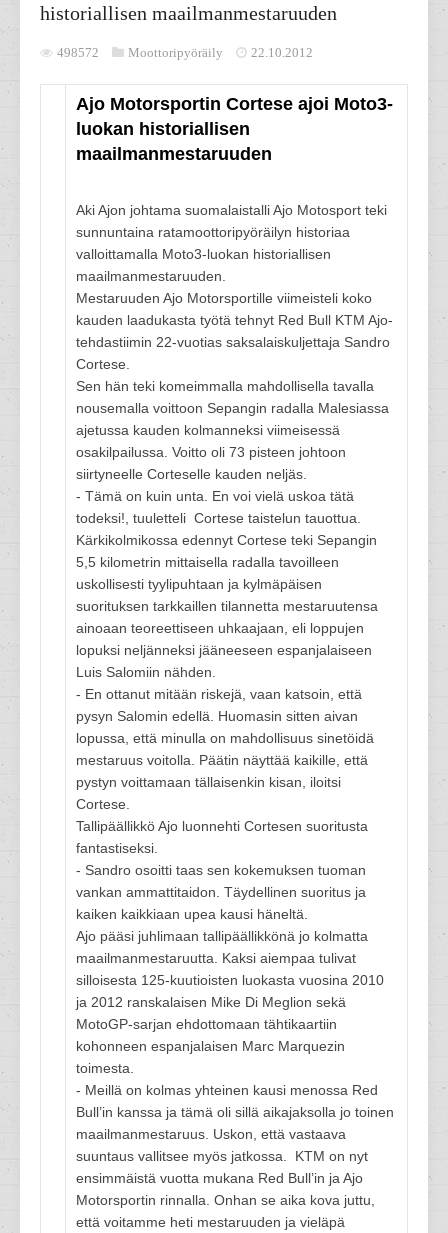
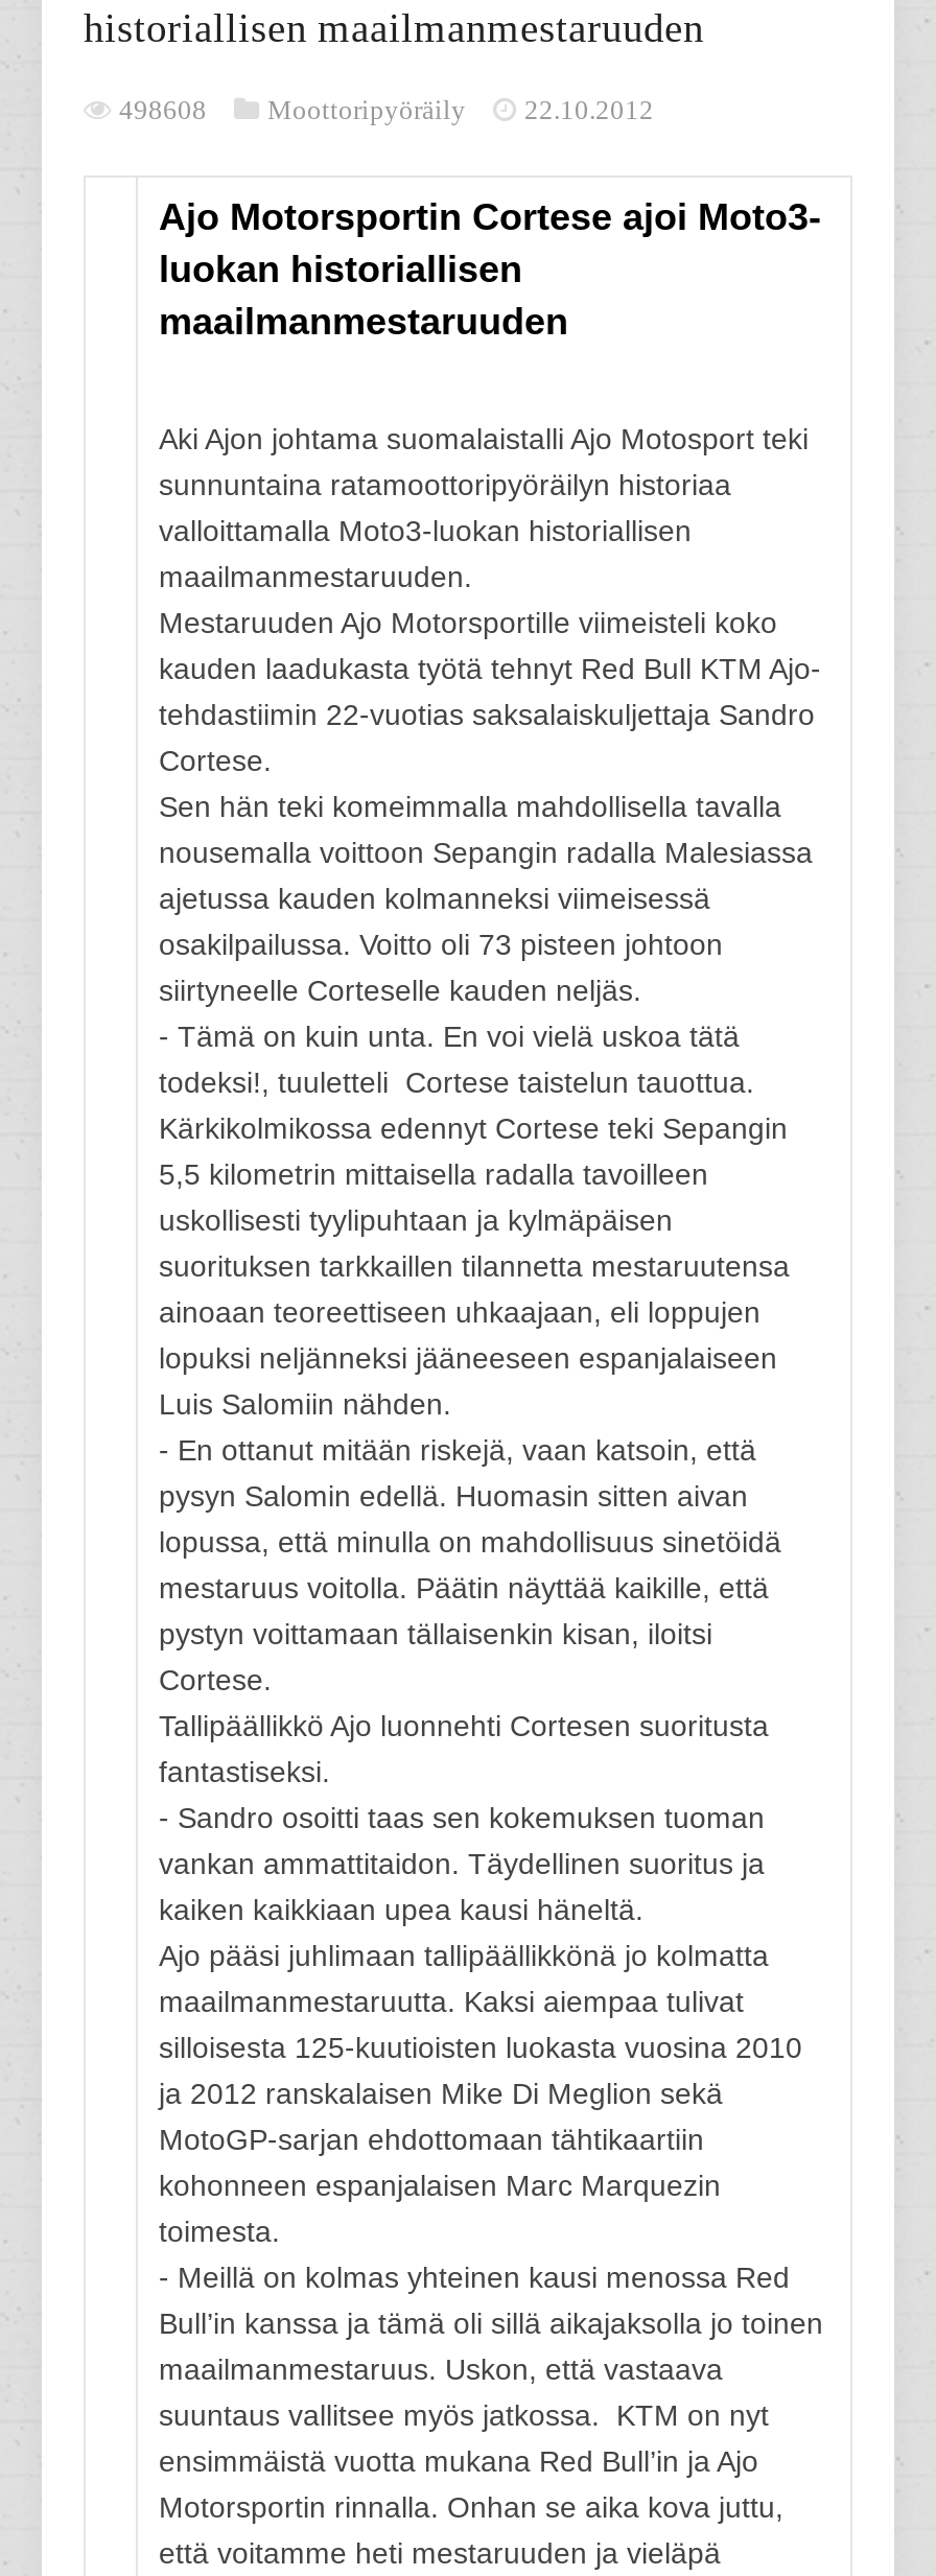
[57,45,313,60] 498572 Moottoripyöräily 22.10.2012 -> [119,94,654,125] 498608 Moottoripyöräily 22.10.2012

